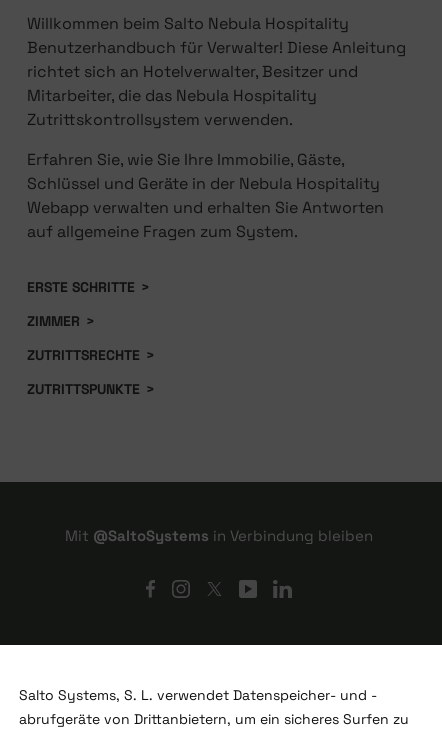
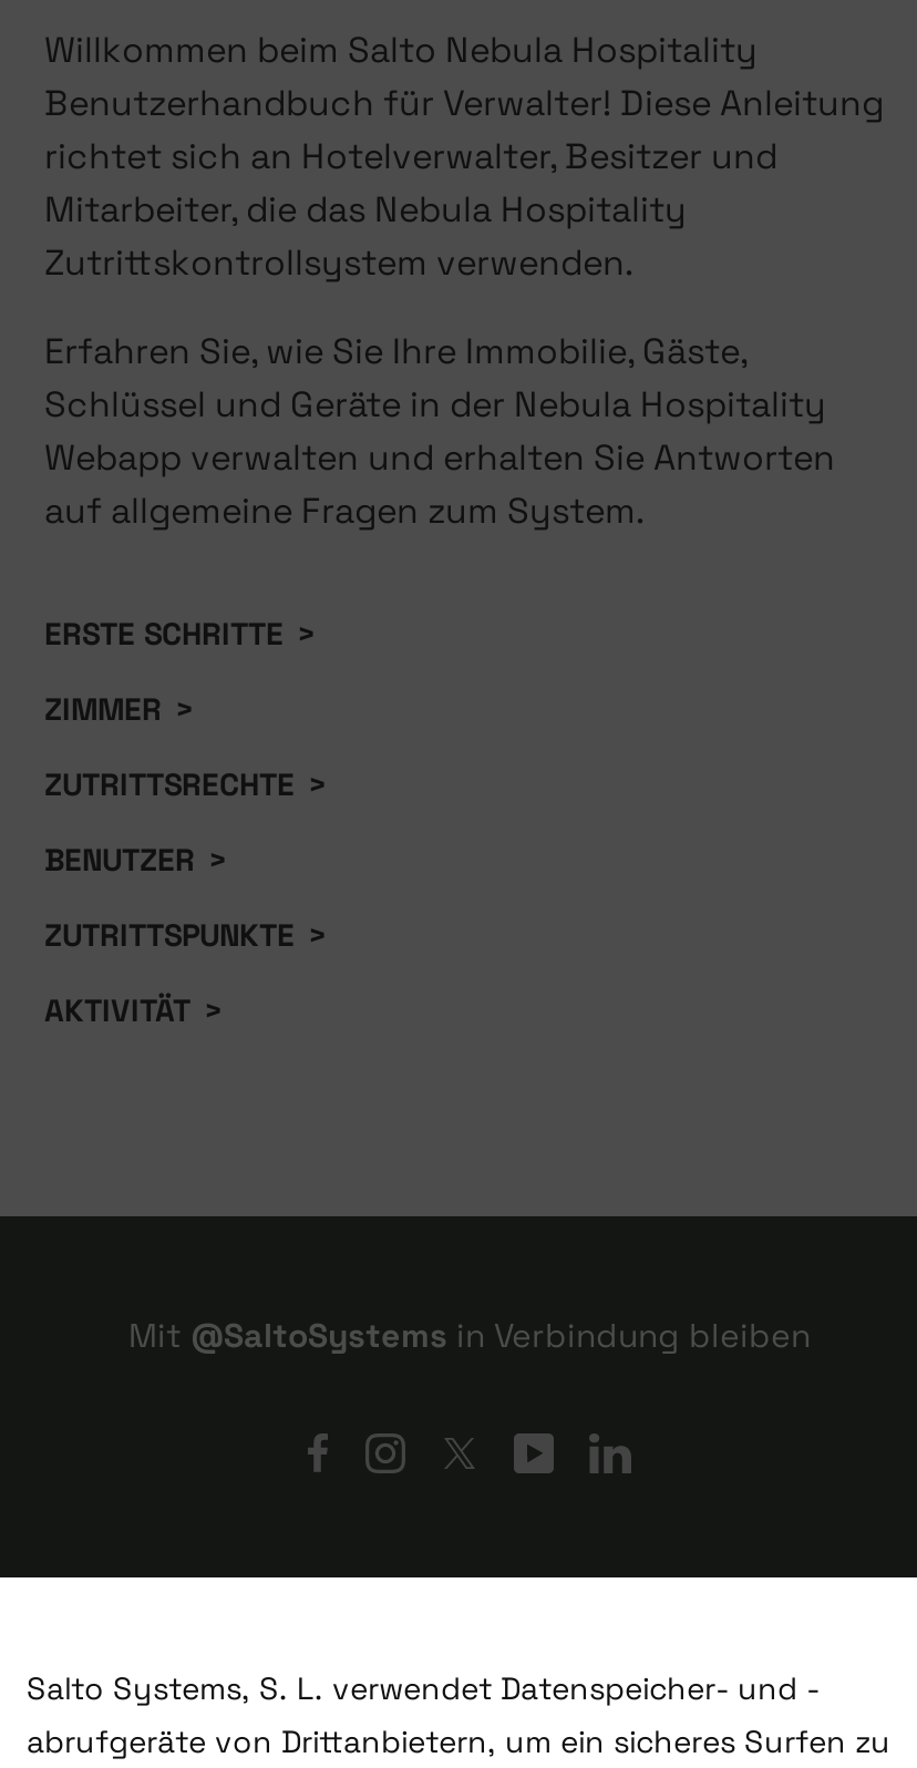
none -> [44,840,228,880] BENUTZER >
none -> [44,991,224,1030] AKTIVITÄT >

